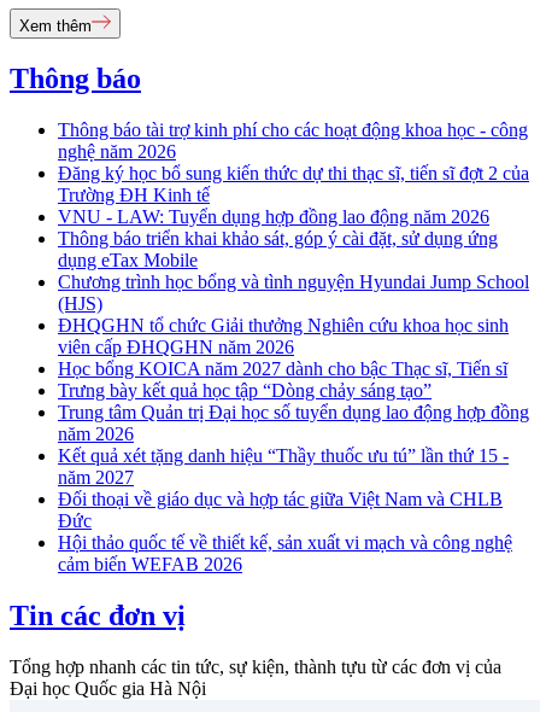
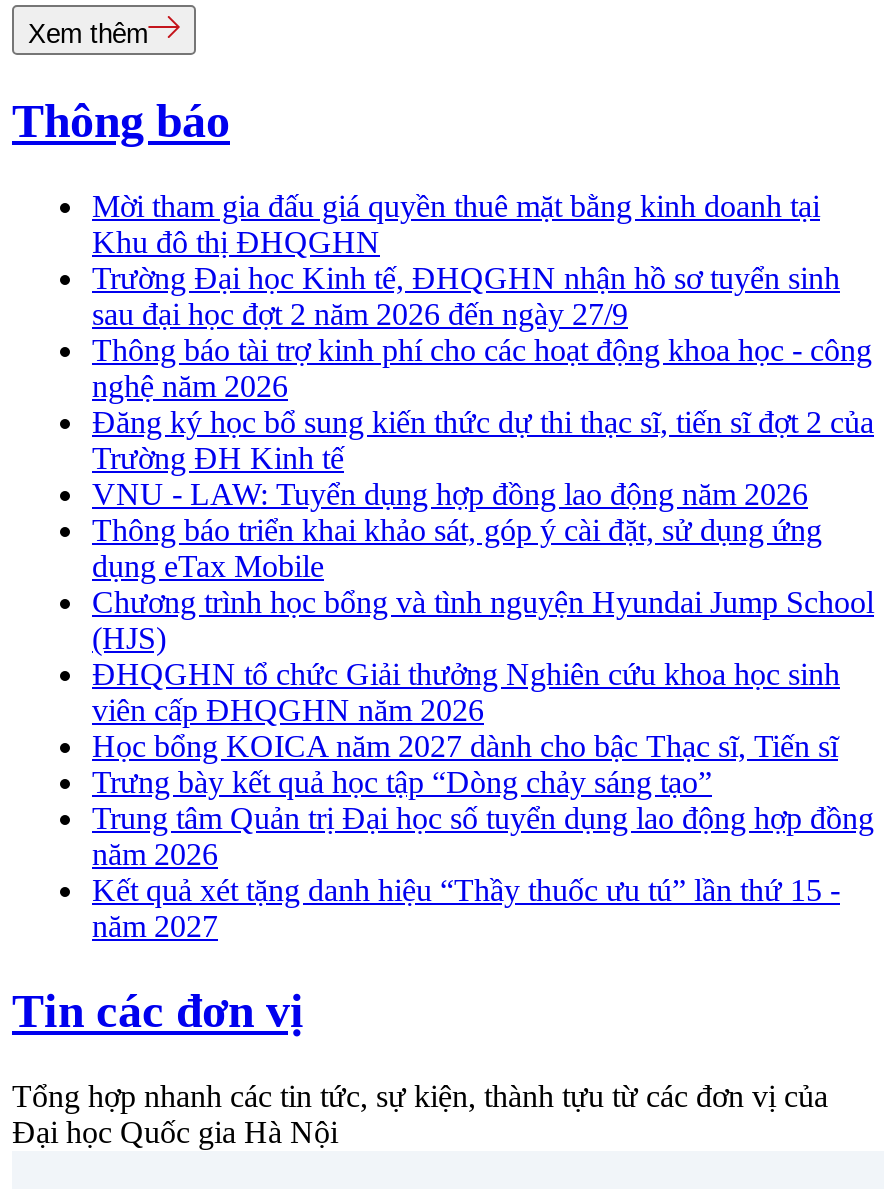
none -> [92,189,840,331] Mời tham gia đấu giá quyền thuê mặt bằng kinh doanh tại | Khu đô thị ĐHQGHN | Trường Đại học Kinh tế, ĐHQGHN nhận hồ sơ tuyển sinh | sau đại học đợt 2 năm 2026 đến ngày 27/9
moved [58,120,529,488] -> [92,333,874,943]: Thông báo tài trợ kinh phí cho các hoạt động khoa học - công | nghệ năm 2026 | Đăng ký học bổ sung kiến thức dự thi thạc sĩ, tiến sĩ đợt 2 của | ... | Kết quả xét tặng danh hiệu “Thầy thuốc ưu tú” lần thứ 15 - | năm 2027
[58,489,512,575] Đối thoại về giáo dục và hợp tác giữa Việt Nam và CHLB | Đức | Hội thảo quốc tế về thiết kế, sản xuất vi mạch và công nghệ | cảm biến WEFAB 2026 -> none

